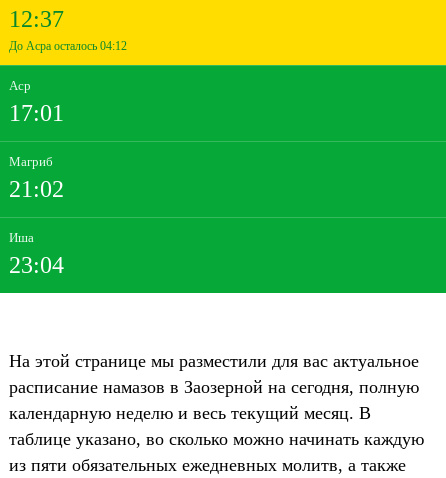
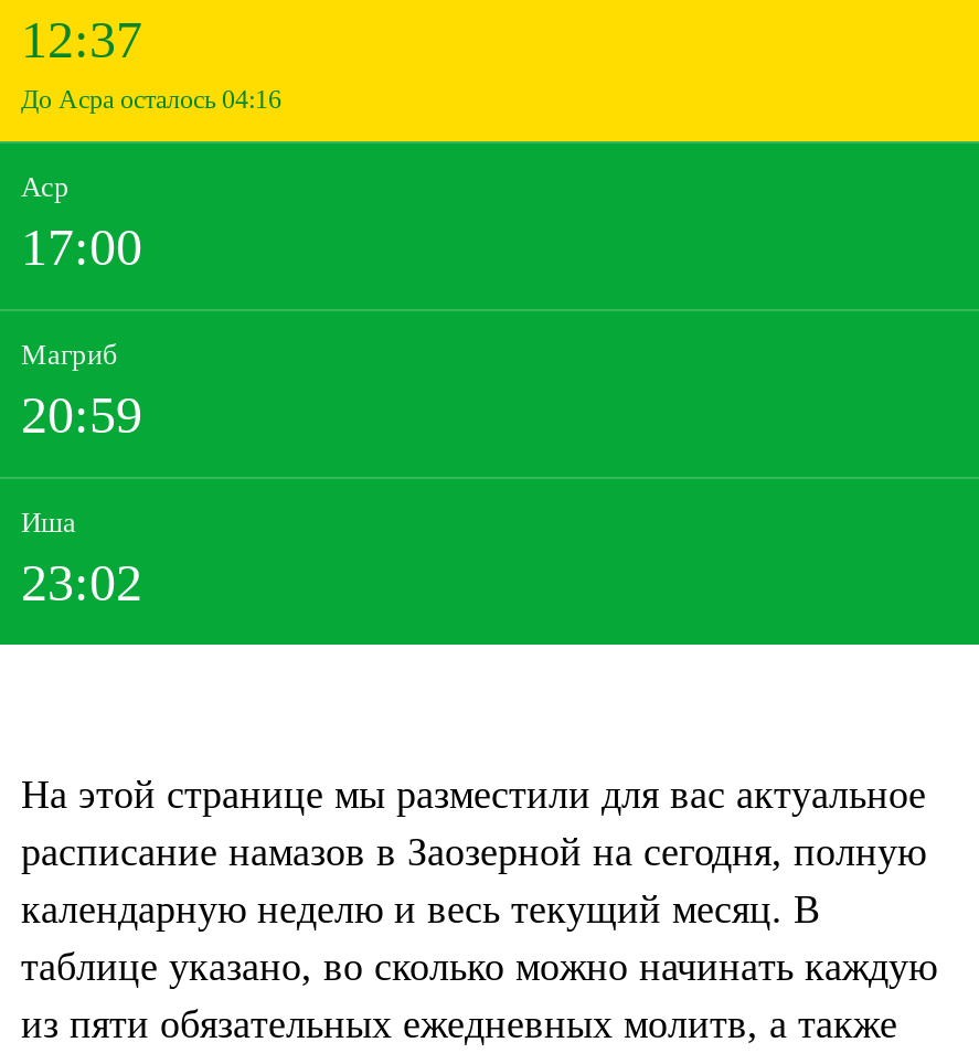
[9,39,127,53] До Асра осталось 04:12 -> [21,84,281,115] До Асра осталось 04:16
[9,100,64,126] 17:01 -> [21,219,142,276] 17:00
[9,176,64,202] 21:02 -> [21,386,142,444] 20:59
[9,252,64,278] 23:04 -> [21,554,142,611] 23:02

